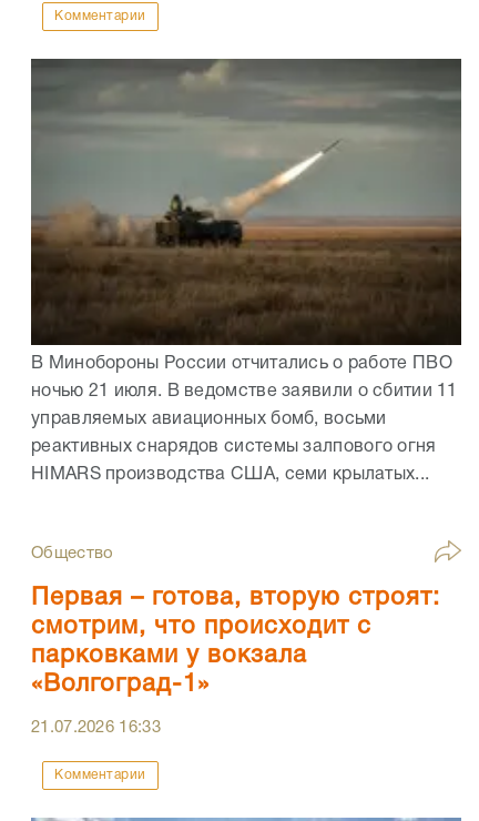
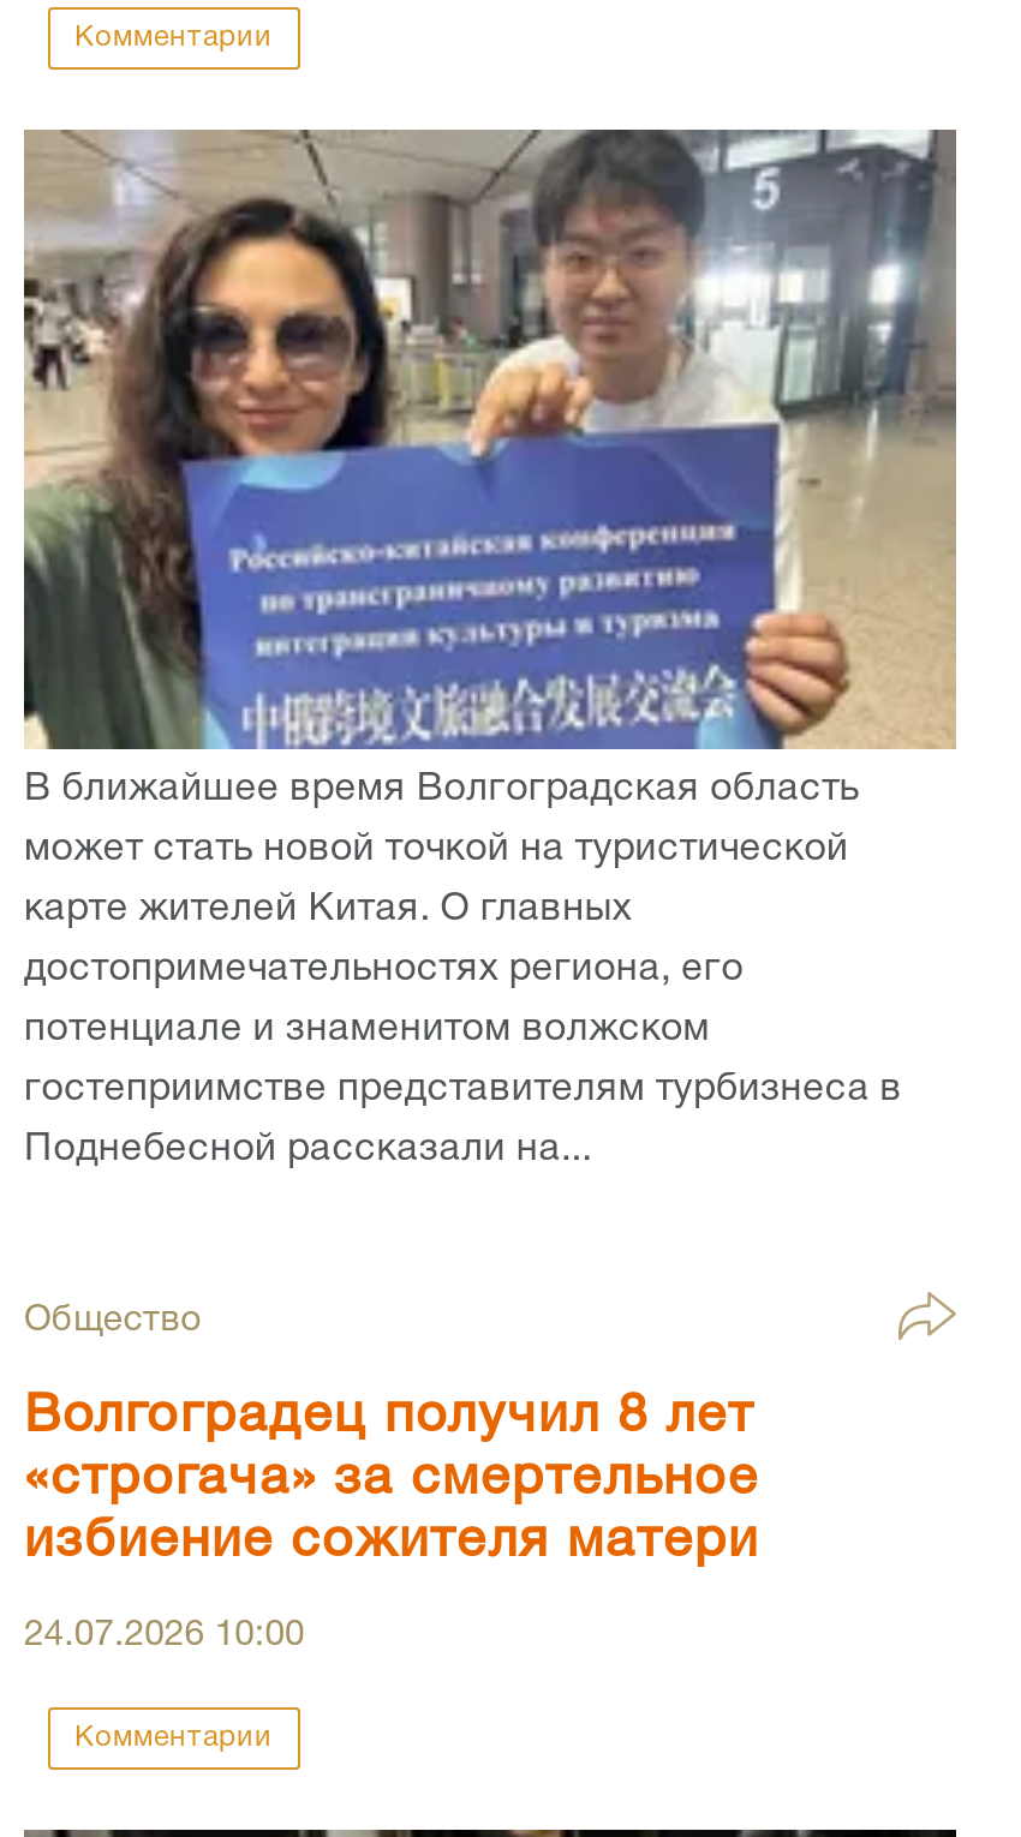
[31,58,462,483] [image] | В Минобороны России отчитались о работе ПВО | ночью 21 июля. В ведомстве заявили о сбитии 11 | управляемых авиационных бомб, восьми | реактивных снарядов системы залпового огня | HIMARS производства США, семи крылатых... -> [22,130,956,1167] [image] | В ближайшее время Волгоградская область | может стать новой точкой на туристической | карте жителей Китая. О главных | достопримечательностях региона, его | потенциале и знаменитом волжском | гостеприимстве представителям турбизнеса в | Поднебесной рассказали на...
moved [31,546,114,561] -> [24,1304,203,1338]: Общество
[31,587,440,696] Первая – готова, вторую строят: | смотрим, что происходит с | парковками у вокзала | «Волгоград-1» -> [24,1393,759,1566] Волгоградец получил 8 лет | «строгача» за смертельное | избиение сожителя матери
[31,720,161,736] 21.07.2026 16:33 -> [24,1618,305,1652] 24.07.2026 10:00

